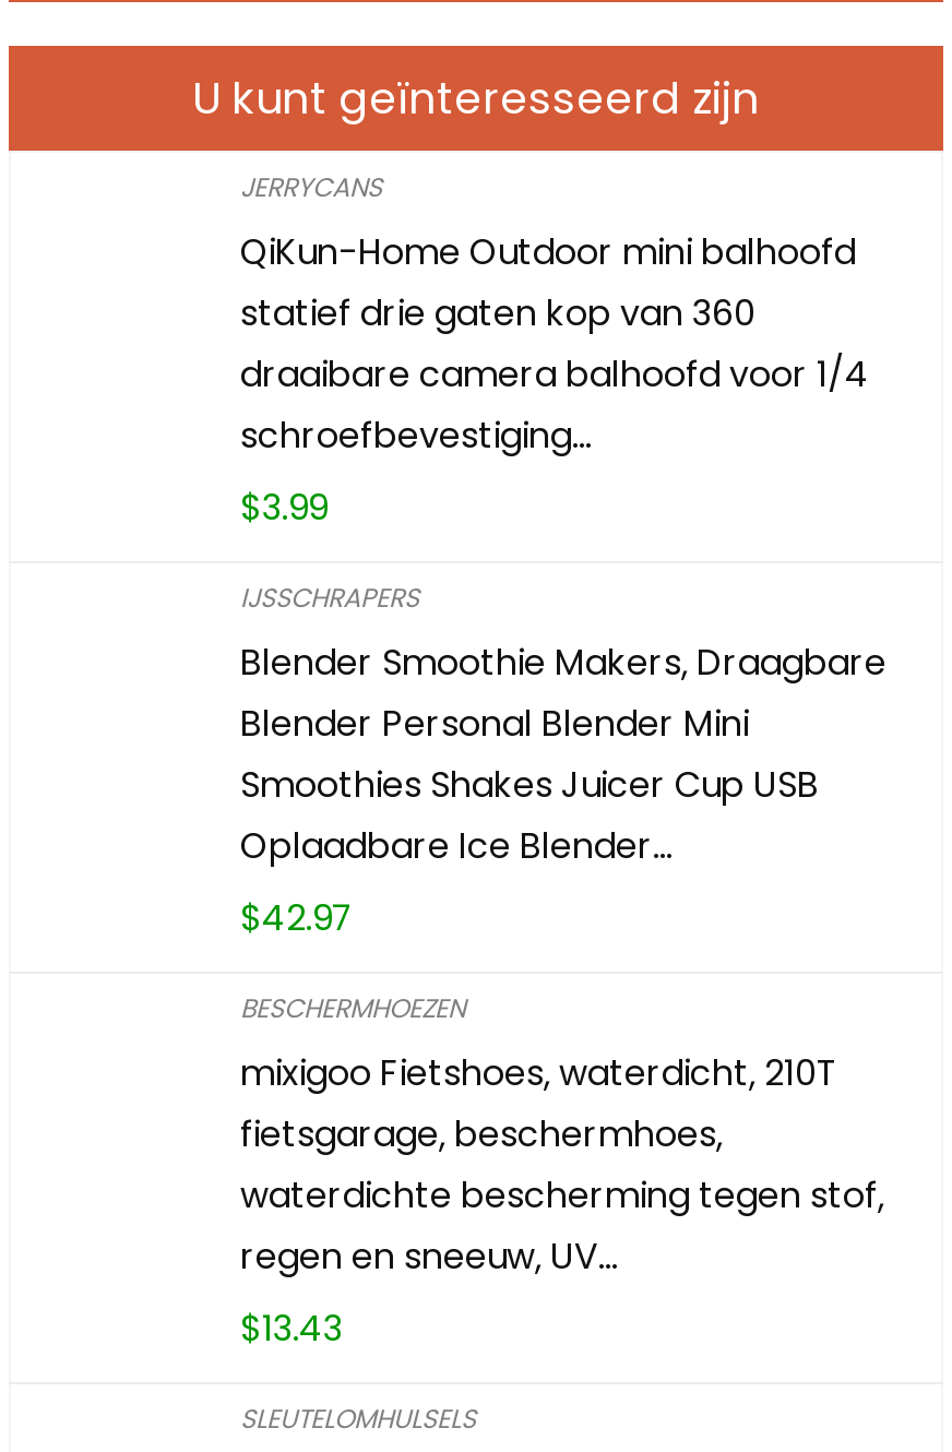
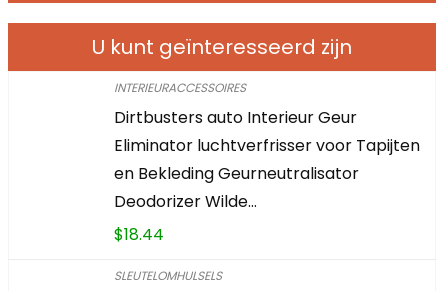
[240,168,886,1354] JERRYCANS | QiKun-Home Outdoor mini balhoofd | statief drie gaten kop van 360 | draaibare camera balhoofd voor 1/4 | schroefbevestiging… | $3.99 | IJSSCHRAPERS | Blender Smoothie Makers, Draagbare | Blender Personal Blender Mini | Smoothies Shakes Juicer Cup USB | Oplaadbare Ice Blender… | $42.97 | BESCHERMHOEZEN | mixigoo Fietshoes, waterdicht, 210T | fietsgarage, beschermhoes, | waterdichte bescherming tegen stof, | regen en sneeuw, UV… | $13.43 -> [114,79,420,246] INTERIEURACCESSOIRES | Dirtbusters auto Interieur Geur | Eliminator luchtverfrisser voor Tapijten | en Bekleding Geurneutralisator | Deodorizer Wilde… | $18.44

